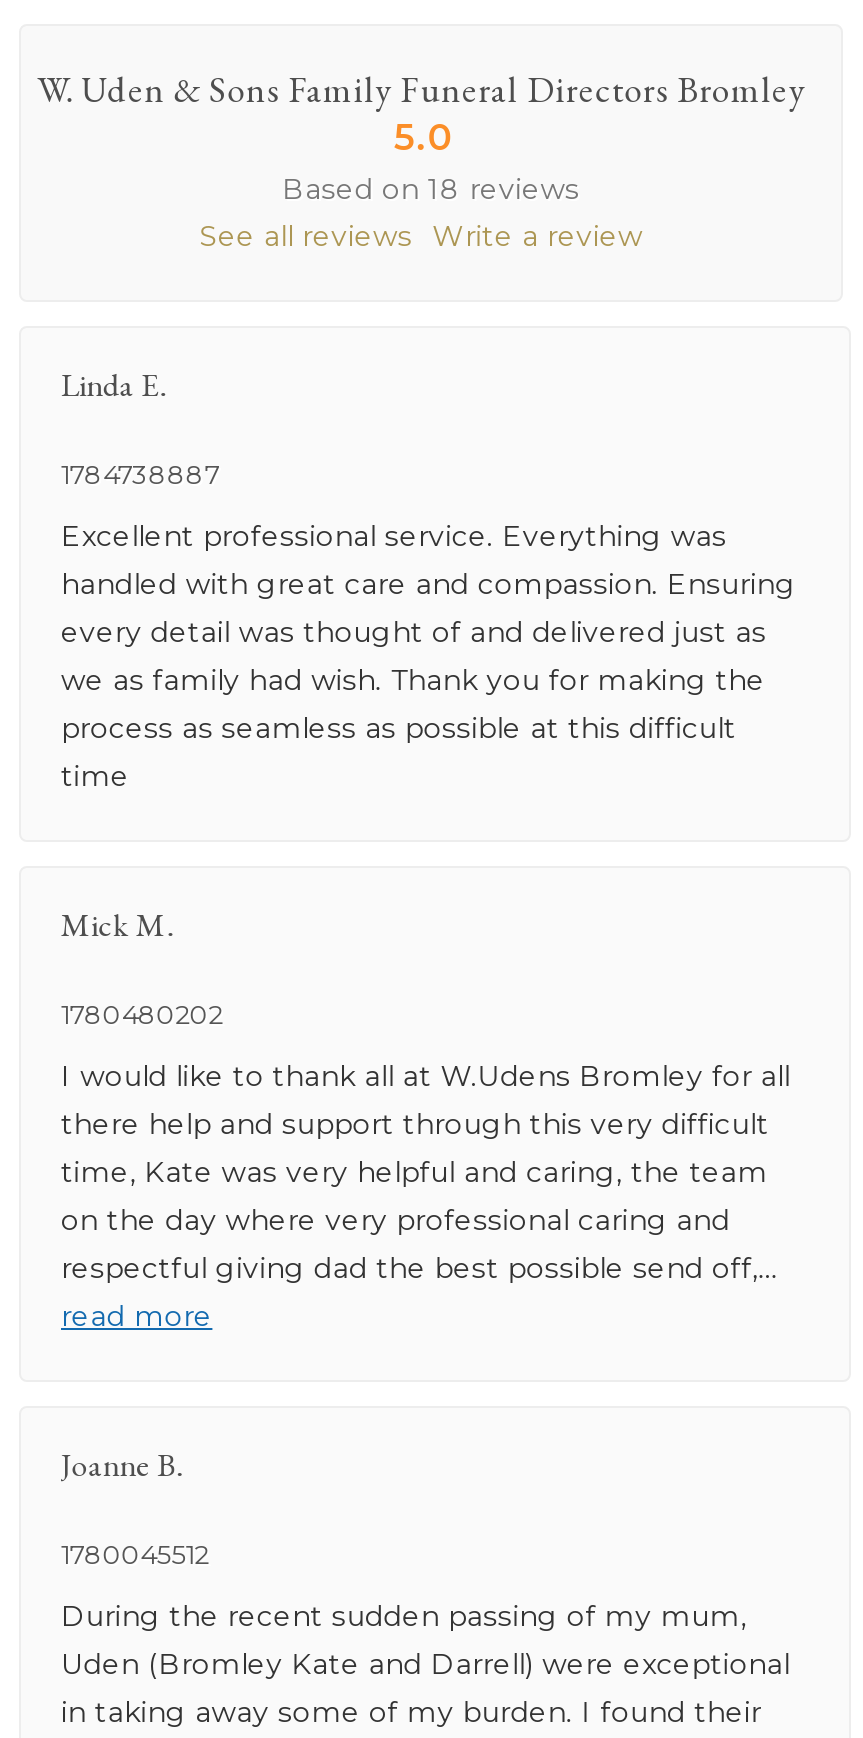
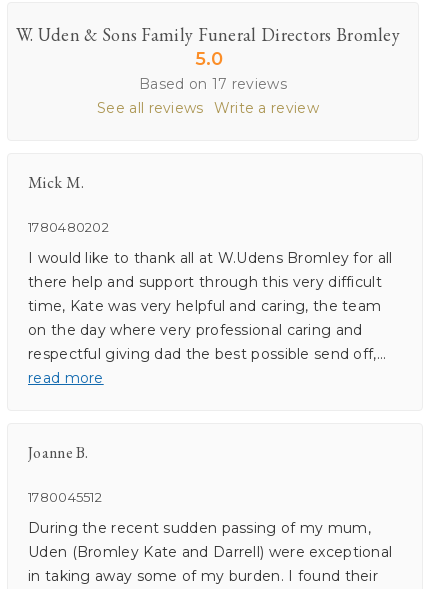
[282,170,580,206] Based on 18 reviews -> [139,75,287,93] Based on 17 reviews
[61,364,796,794] Linda E. | 1784738887 | Excellent professional service. Everything was | handled with great care and compassion. Ensuring | every detail was thought of and delivered just as | we as family had wish. Thank you for making the | process as seamless as possible at this difficult | time -> none

